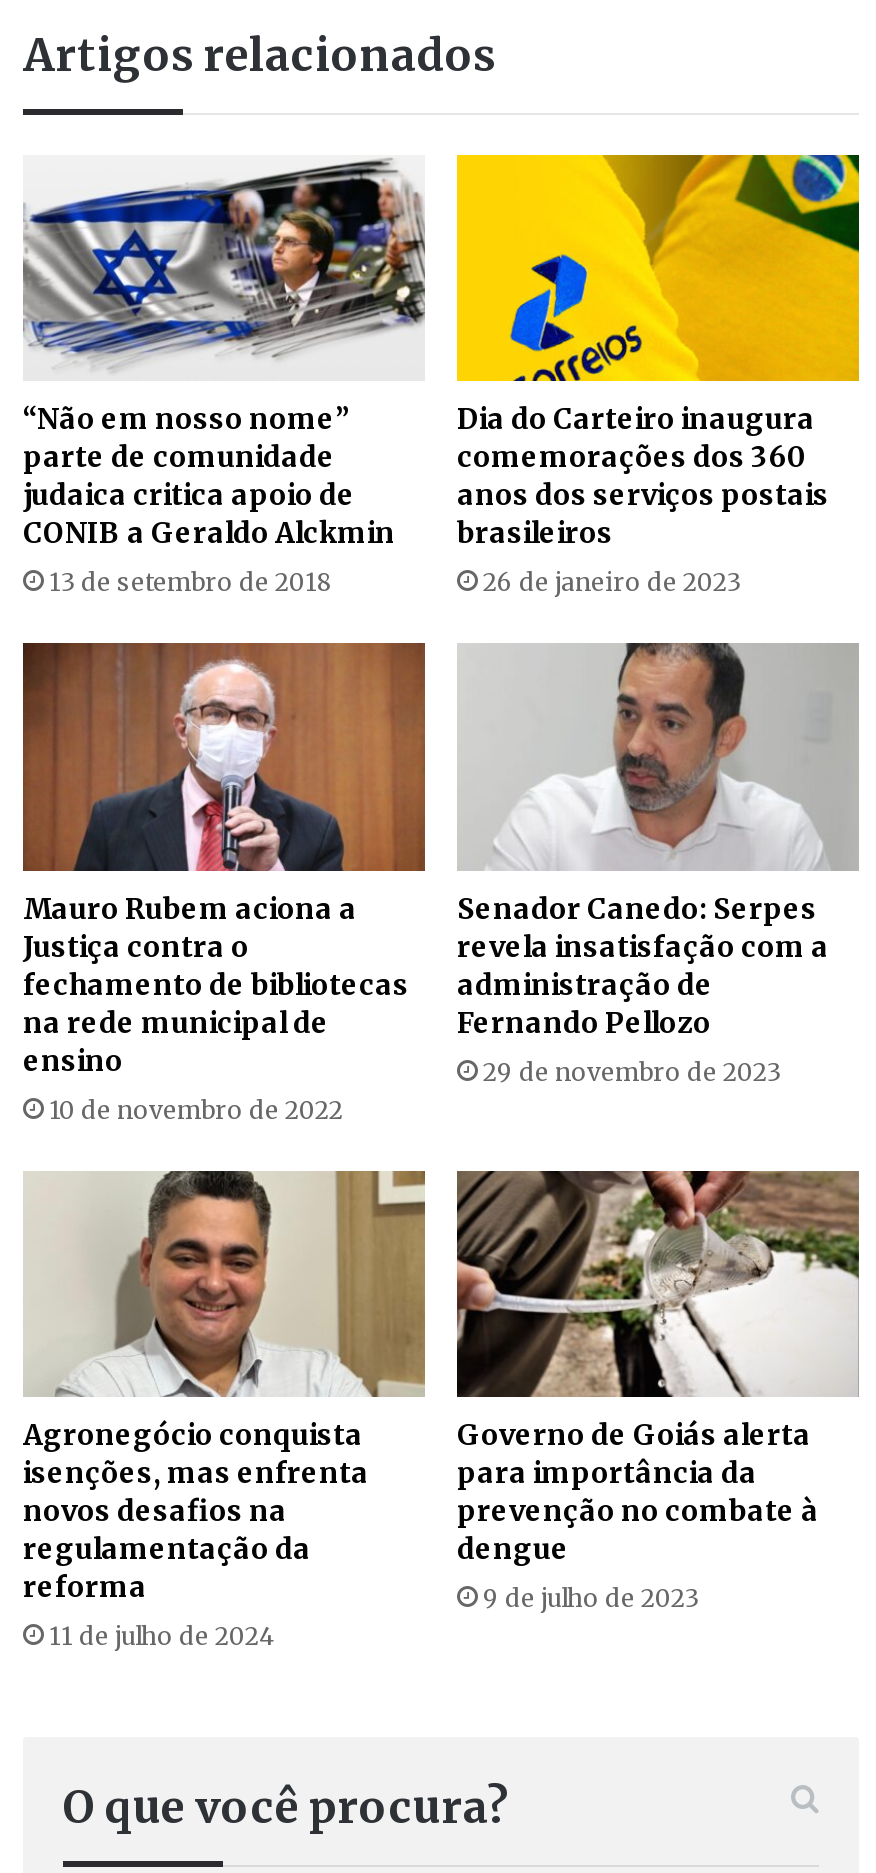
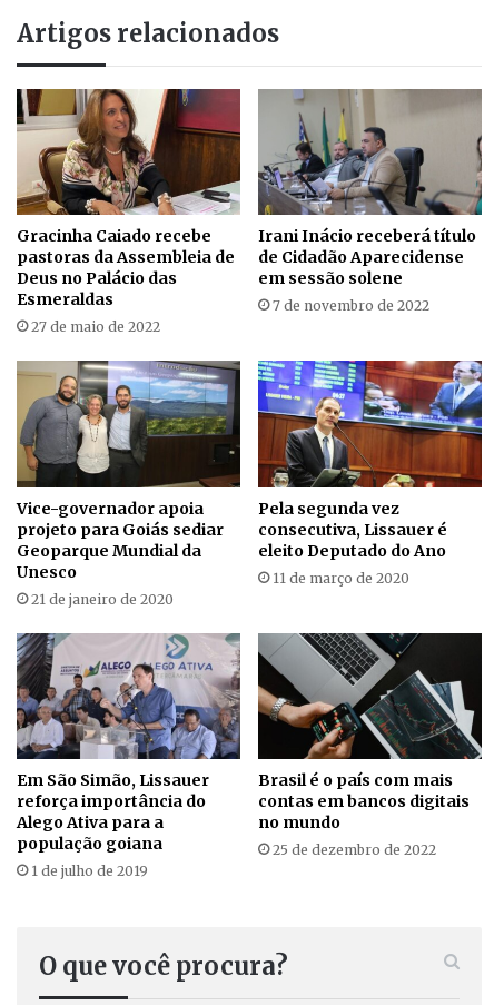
[23,157,425,597] [image] | “Não em nosso nome” | parte de comunidade | judaica critica apoio de | CONIB a Geraldo Alckmin | 13 de setembro de 2018 -> [16,88,240,335] [image] | Gracinha Caiado recebe | pastoras da Assembleia de | Deus no Palácio das | Esmeraldas | 27 de maio de 2022
[455,153,861,597] [image] | Dia do Carteiro inaugura | comemorações dos 360 | anos dos serviços postais | brasileiros | 26 de janeiro de 2023 -> [257,88,483,314] [image] | Irani Inácio receberá título | de Cidadão Aparecidense | em sessão solene | 7 de novembro de 2022
[21,643,427,1124] [image] | Mauro Rubem aciona a | Justiça contra o | fechamento de bibliotecas | na rede municipal de | ensino | 10 de novembro de 2022 -> [17,359,241,607] [image] | Vice-governador apoia | projeto para Goiás sediar | Geoparque Mundial da | Unesco | 21 de janeiro de 2020
[457,643,859,1086] [image] | Senador Canedo: Serpes | revela insatisfação com a | administração de | Fernando Pellozo | 29 de novembro de 2023 -> [257,359,483,586] [image] | Pela segunda vez | consecutiva, Lissauer é | eleito Deputado do Ano | 11 de março de 2020
[23,1169,425,1651] [image] | Agronegócio conquista | isenções, mas enfrenta | novos desafios na | regulamentação da | reforma | 11 de julho de 2024 -> [16,632,241,879] [image] | Em São Simão, Lissauer | reforça importância do | Alego Ativa para a | população goiana | 1 de julho de 2019
[455,1169,861,1613] [image] | Governo de Goiás alerta | para importância da | prevenção no combate à | dengue | 9 de julho de 2023 -> [258,632,483,858] [image] | Brasil é o país com mais | contas em bancos digitais | no mundo | 25 de dezembro de 2022

